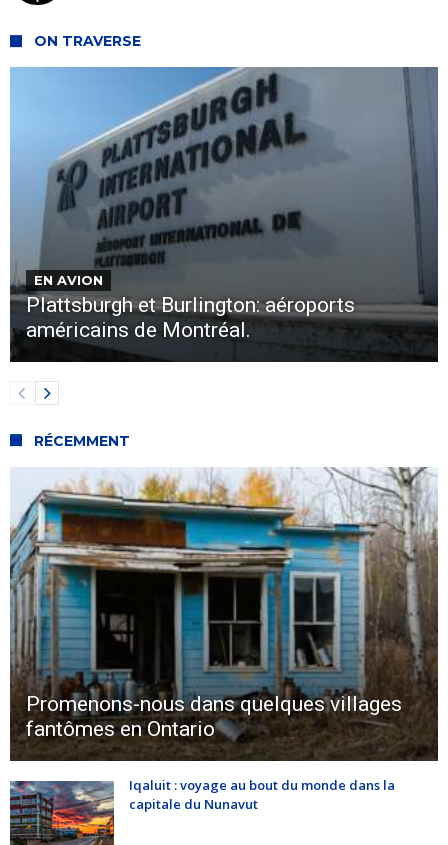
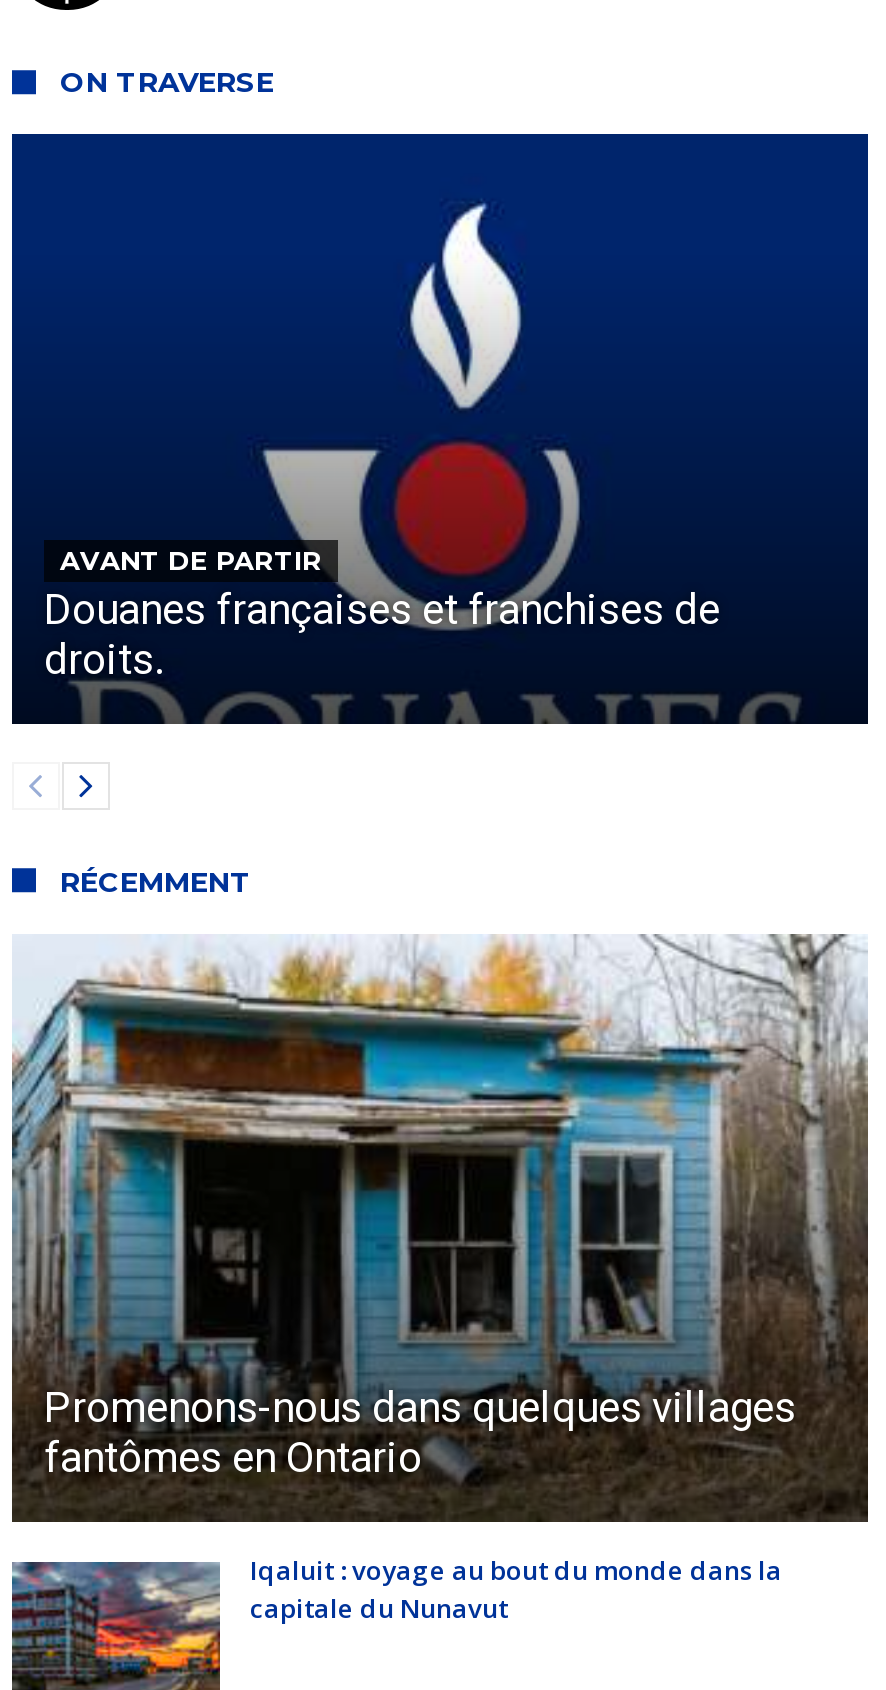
[9,66,439,361] [image] | EN AVION | Plattsburgh et Burlington: aéroports | américains de Montréal. -> [10,132,870,724] [image] | AVANT DE PARTIR | Douanes françaises et franchises de | droits.

